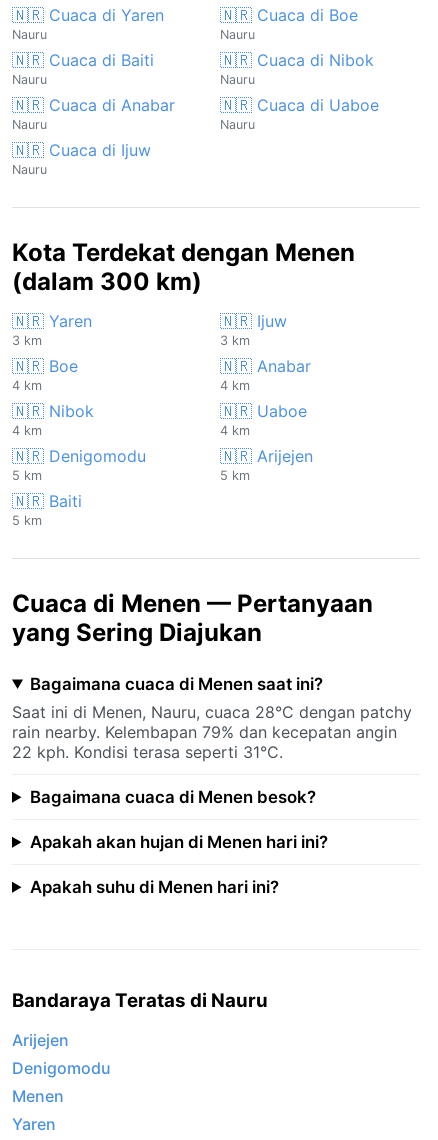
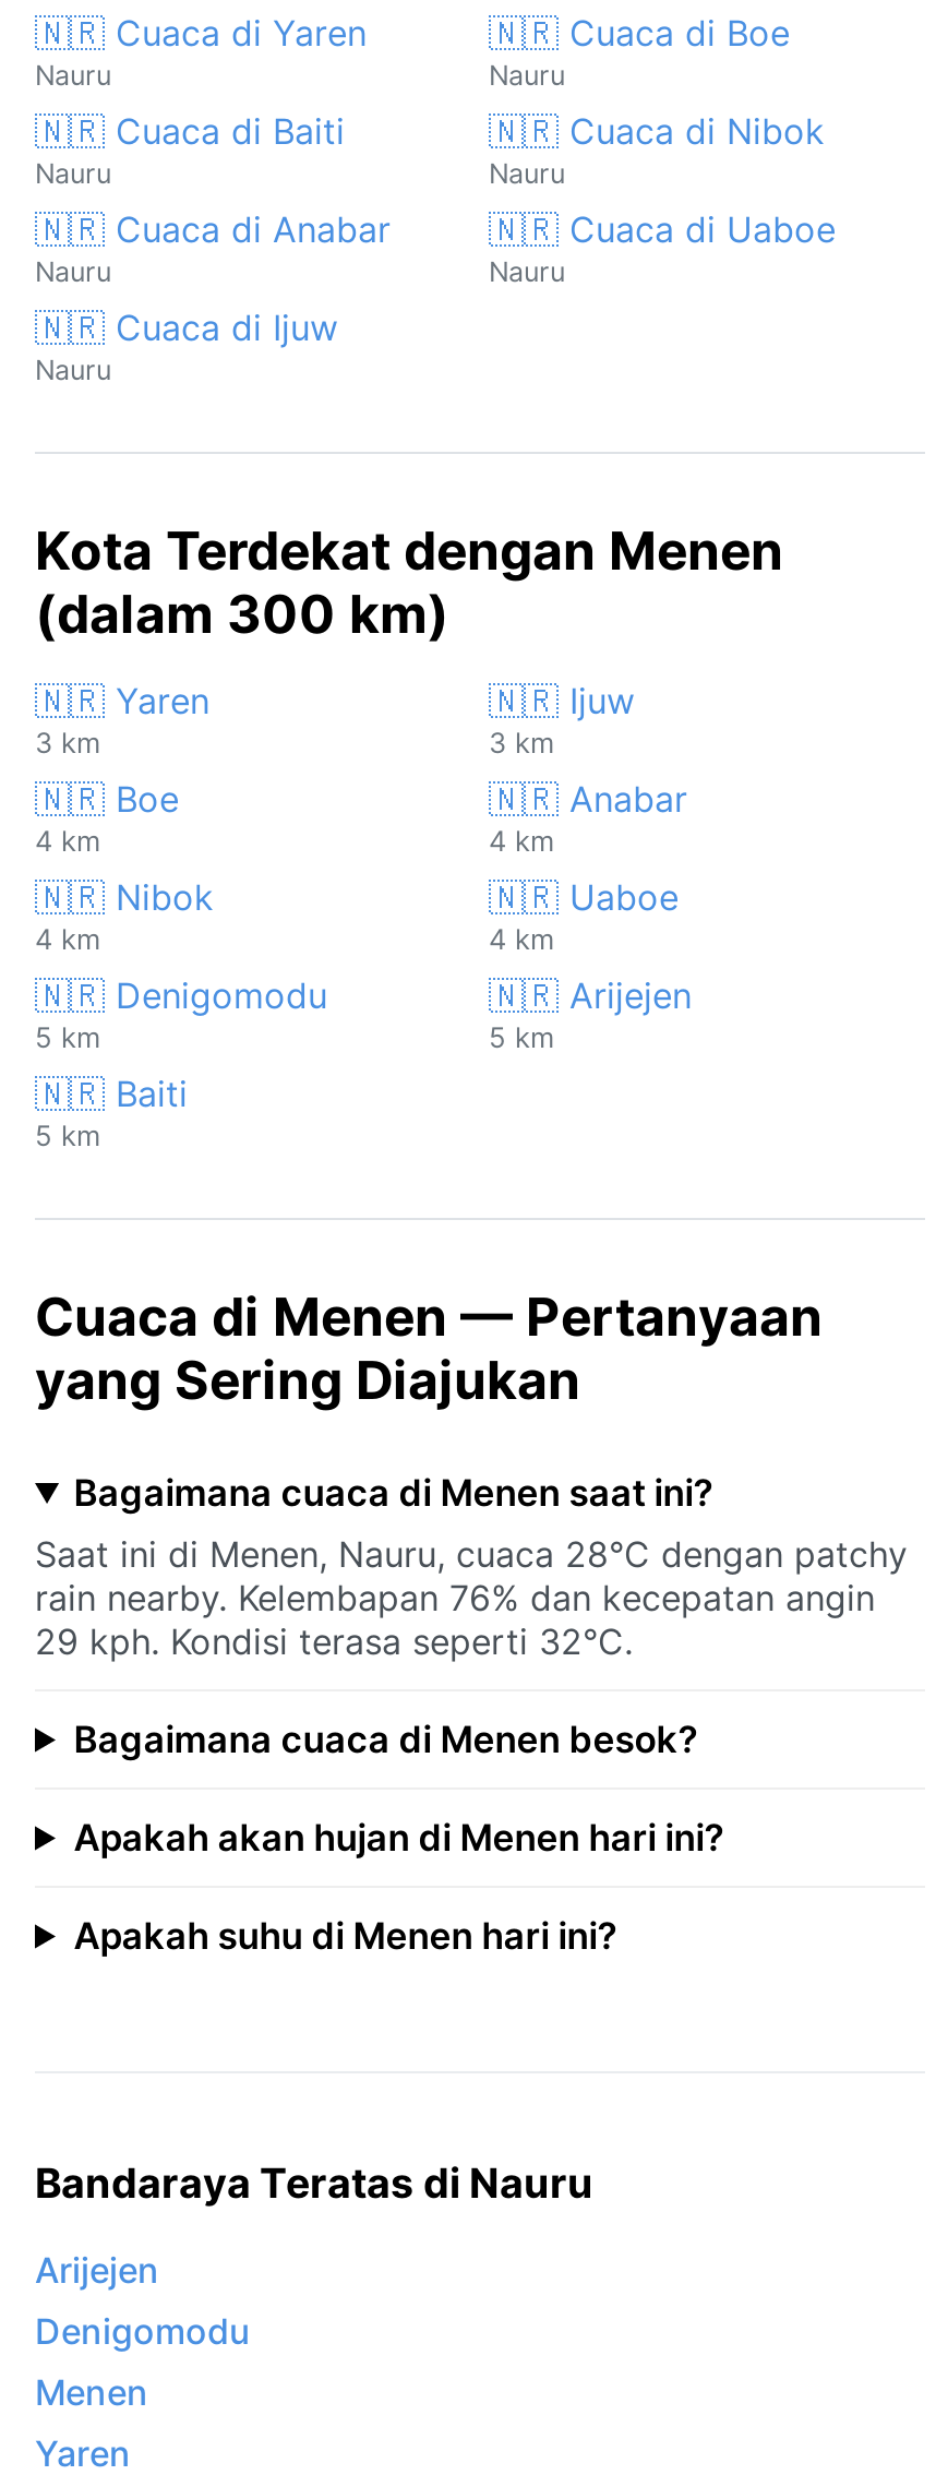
[12,722,397,742] rain nearby. Kelembapan 79% dan kecepatan angin -> [35,1575,875,1619] rain nearby. Kelembapan 76% dan kecepatan angin
[12,742,283,762] 22 kph. Kondisi terasa seperti 31°C. -> [35,1619,633,1663] 29 kph. Kondisi terasa seperti 32°C.

